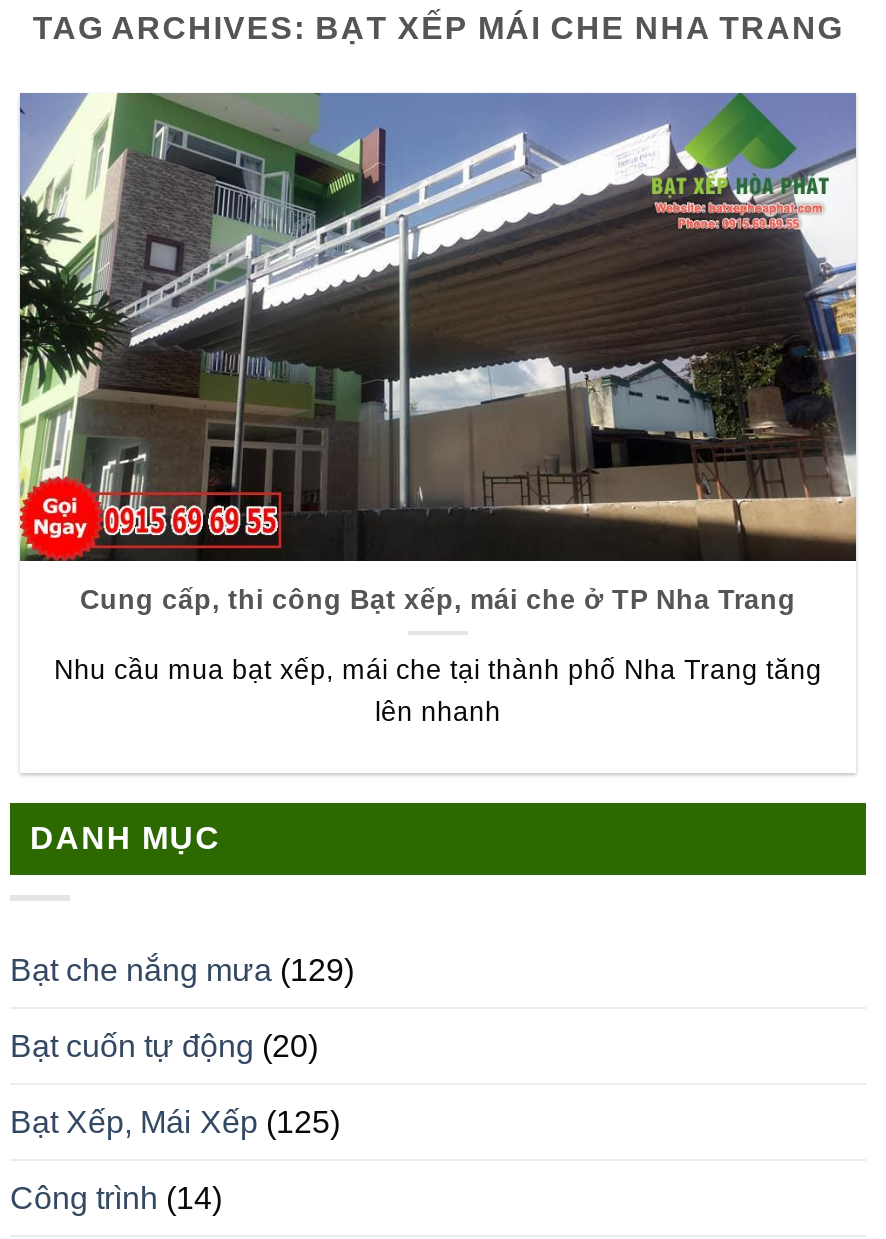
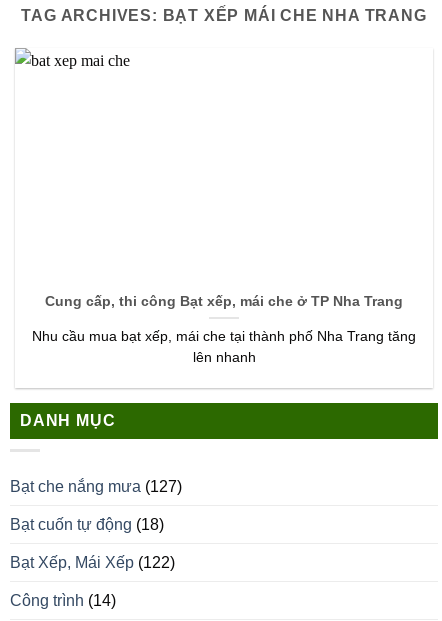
[18,91,858,563] [image] -> none
[10,954,354,988] Bạt che nắng mưa (129) -> [10,478,182,495] Bạt che nắng mưa (127)
[10,1030,318,1064] Bạt cuốn tự động (20) -> [10,516,164,533] Bạt cuốn tự động (18)
[10,1106,340,1140] Bạt Xếp, Mái Xếp (125) -> [10,554,175,571] Bạt Xếp, Mái Xếp (122)

